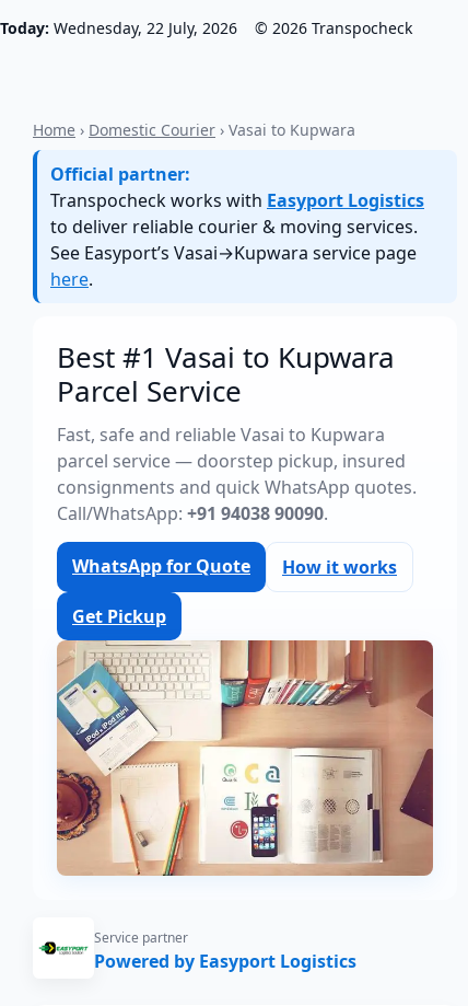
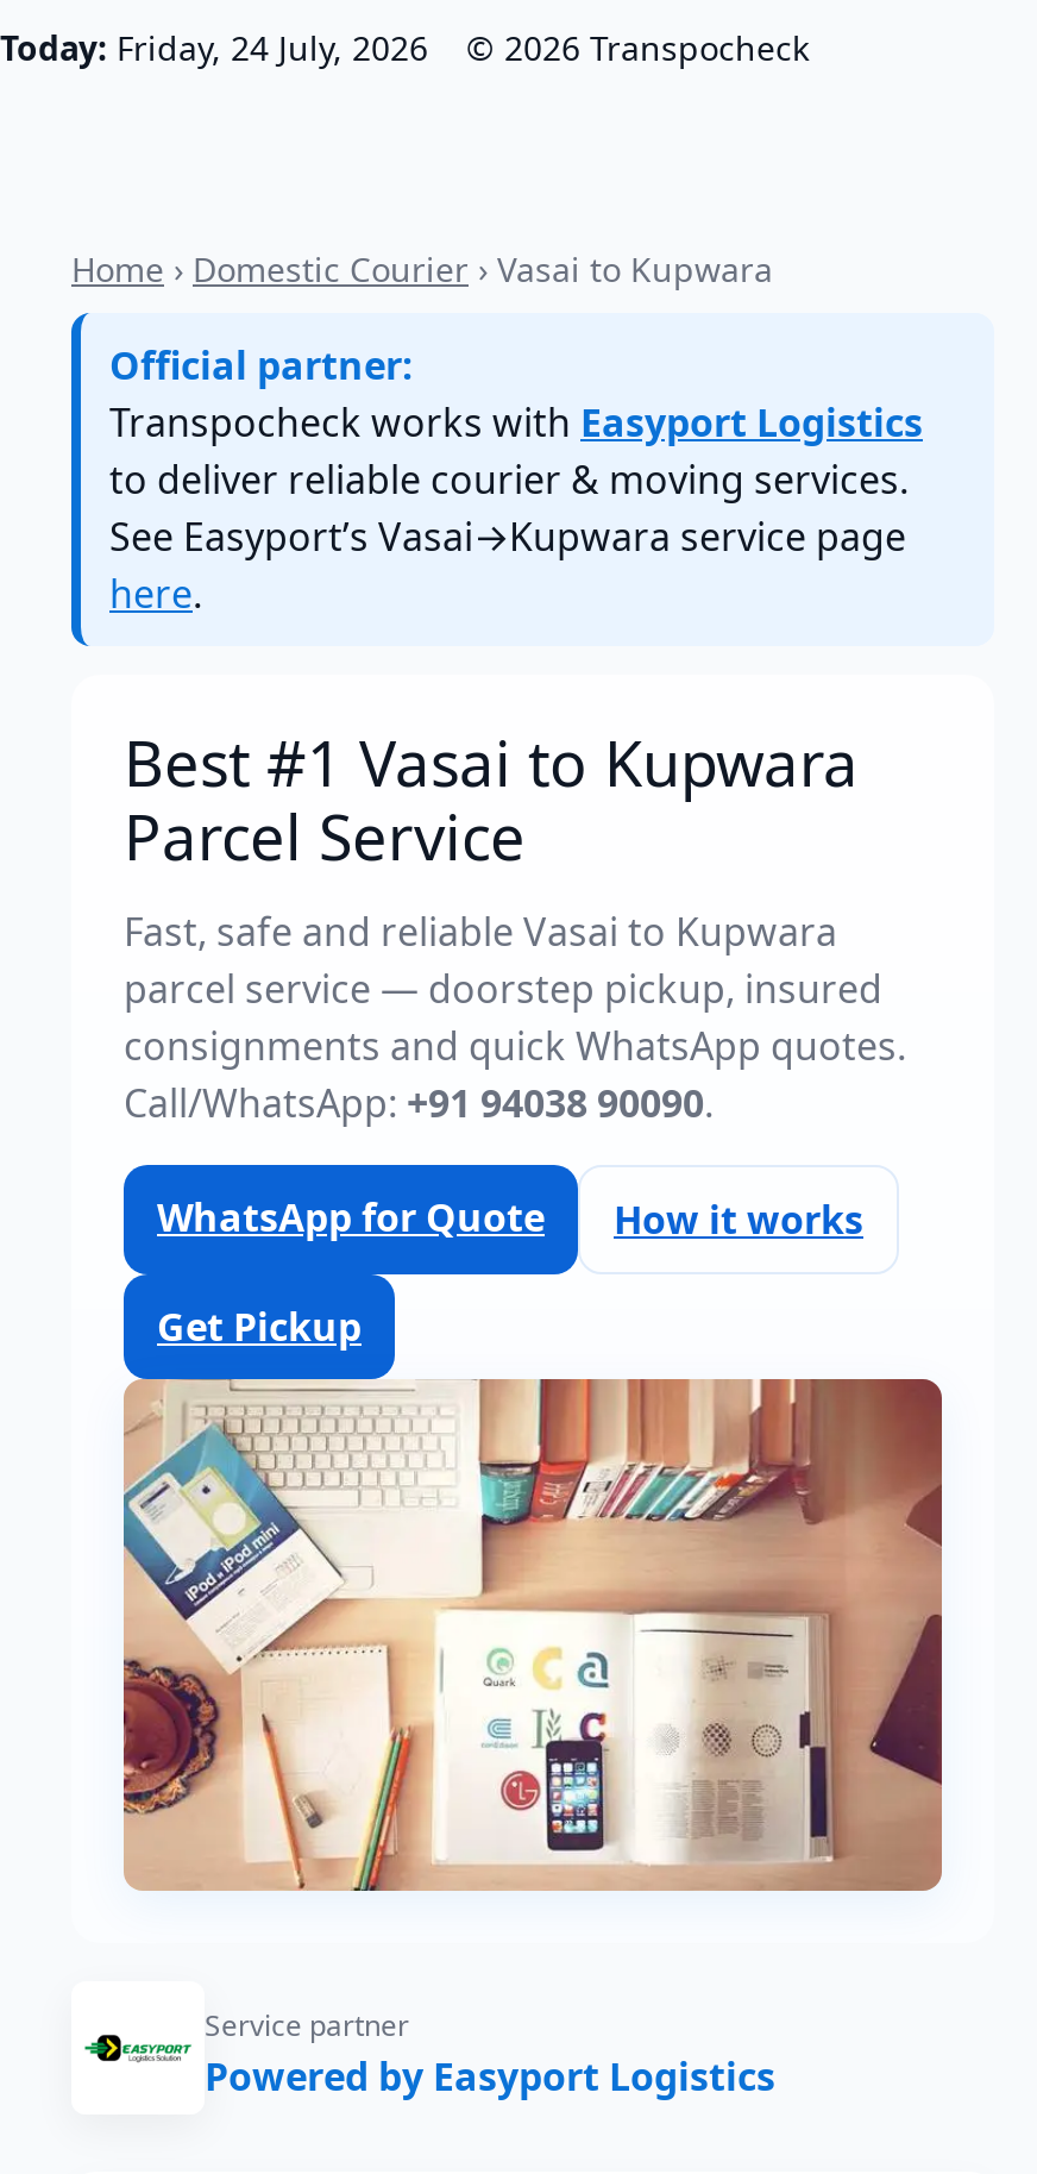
[0,18,237,38] Today: Wednesday, 22 July, 2026 -> [0,25,428,70] Today: Friday, 24 July, 2026

